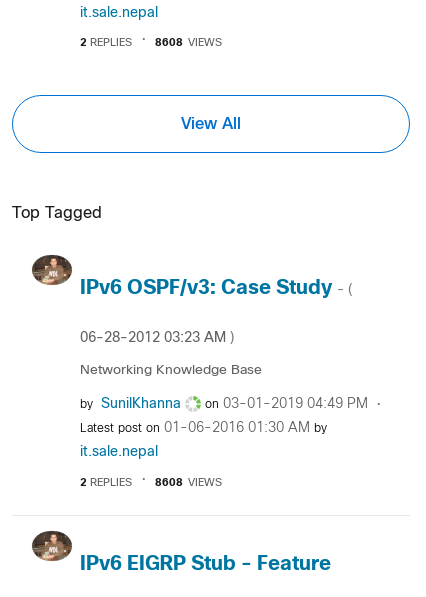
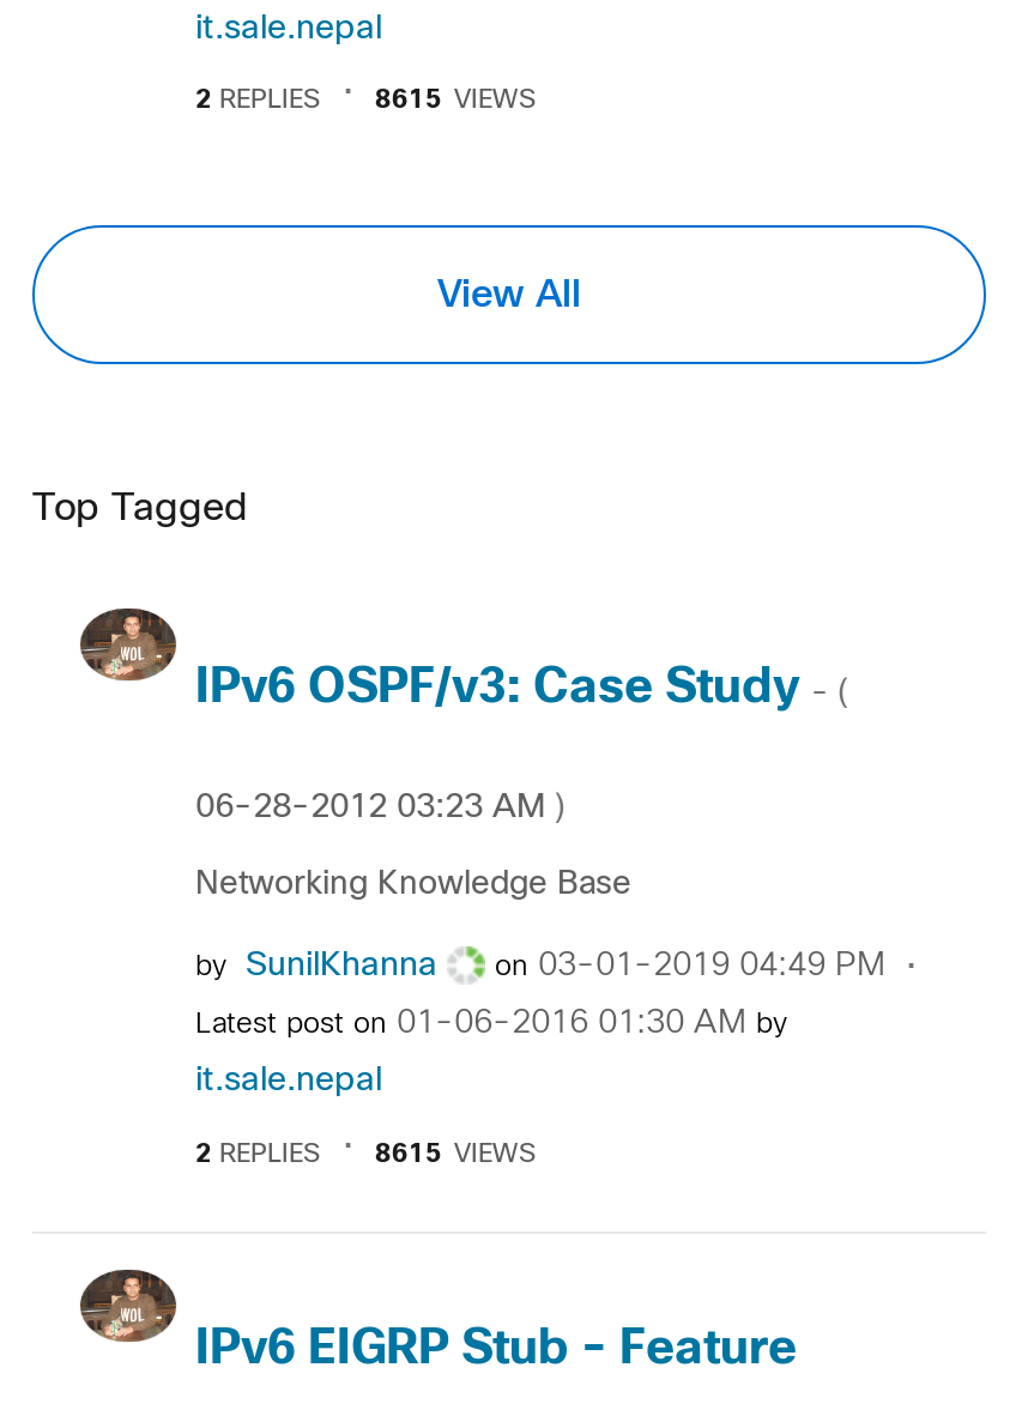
[155,38,222,48] 8608 VIEWS -> [375,89,536,113] 8615 VIEWS
[155,477,222,487] 8608 VIEWS -> [375,1142,536,1166] 8615 VIEWS

